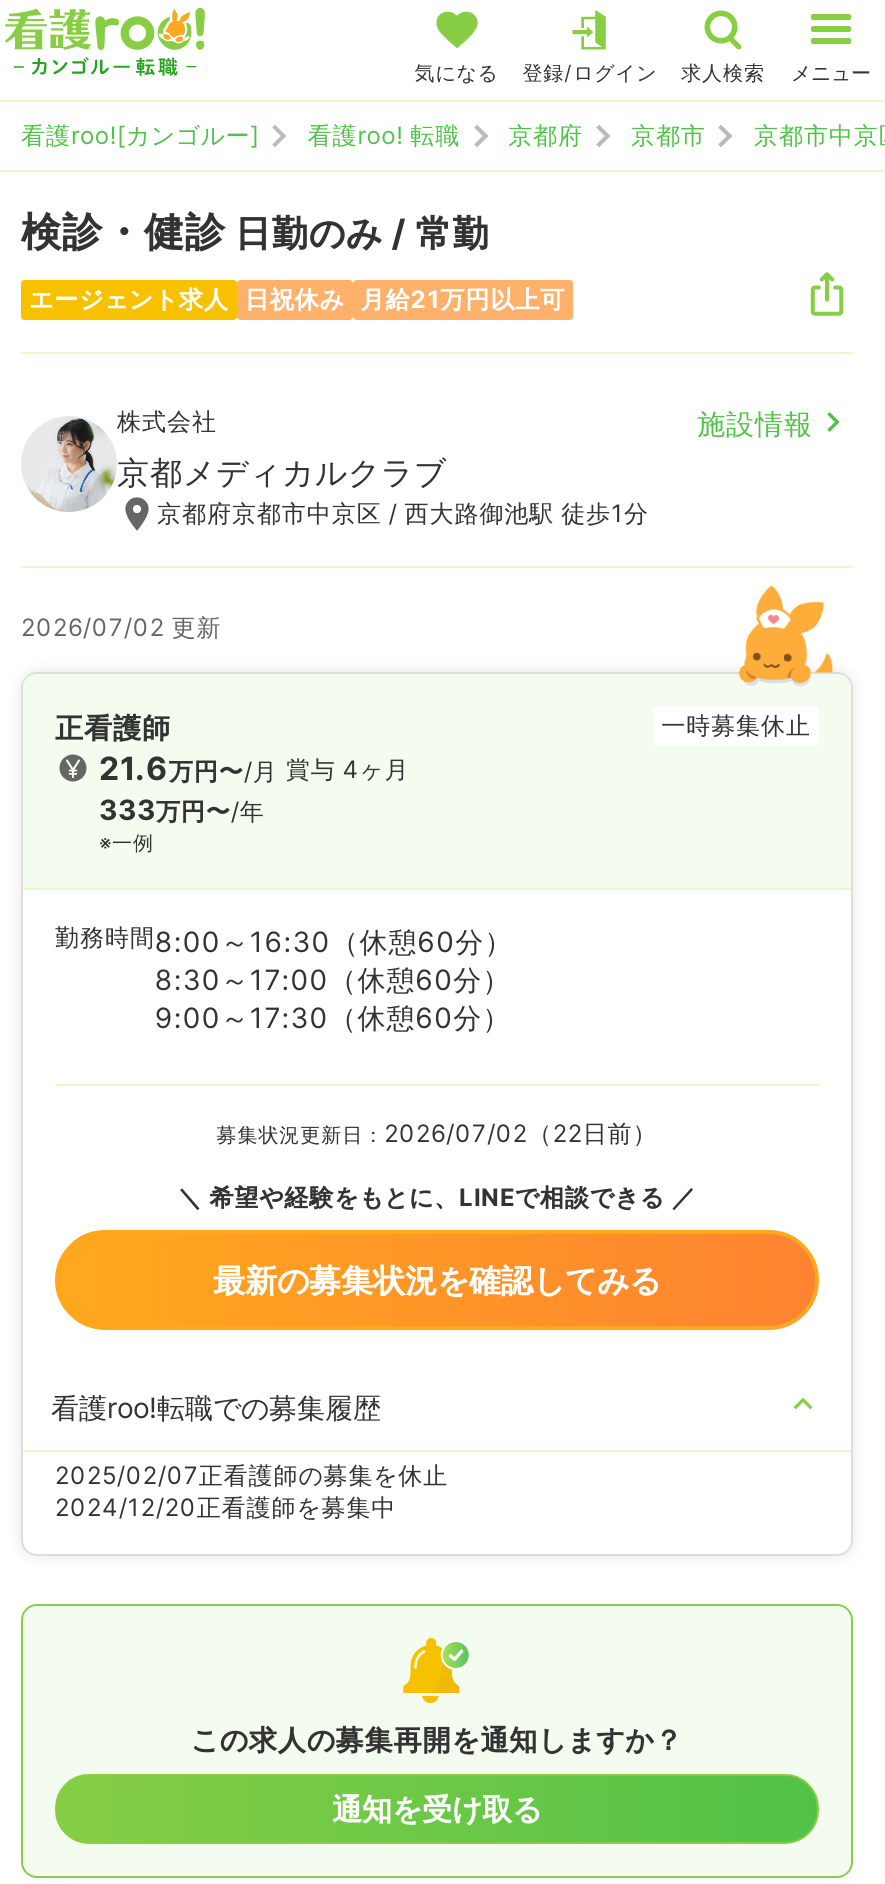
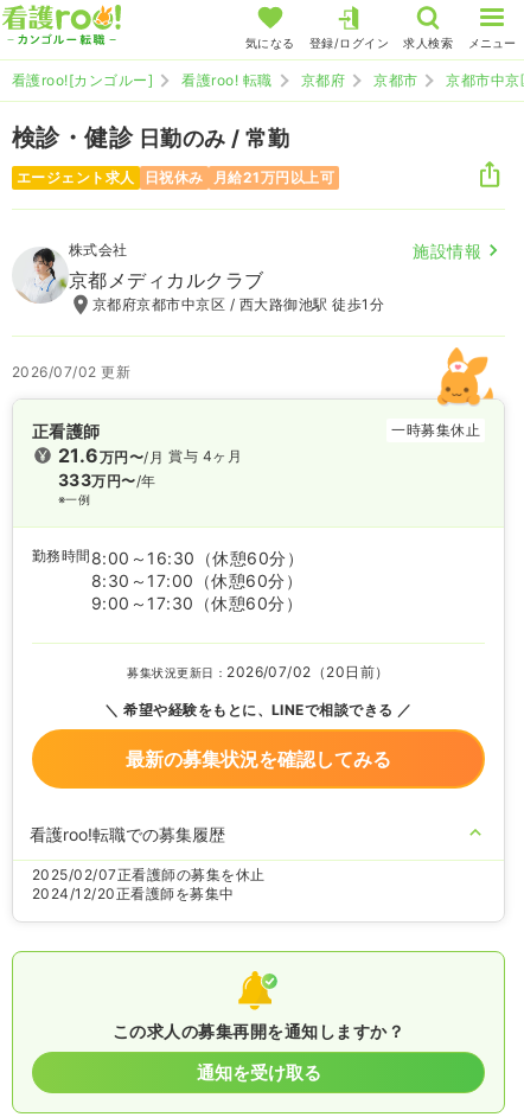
[216,1118,658,1148] 募集状況更新日：2026/07/02（22日前） -> [127,663,390,681] 募集状況更新日：2026/07/02（20日前）

